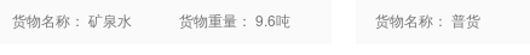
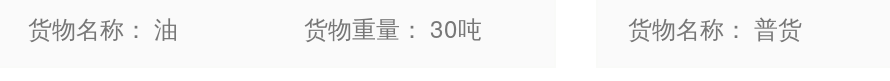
[12,10,290,30] 货物名称： 矿泉水 | 货物重量： 9.6吨 -> [28,10,482,44] 货物名称： 油 | 货物重量： 30吨

